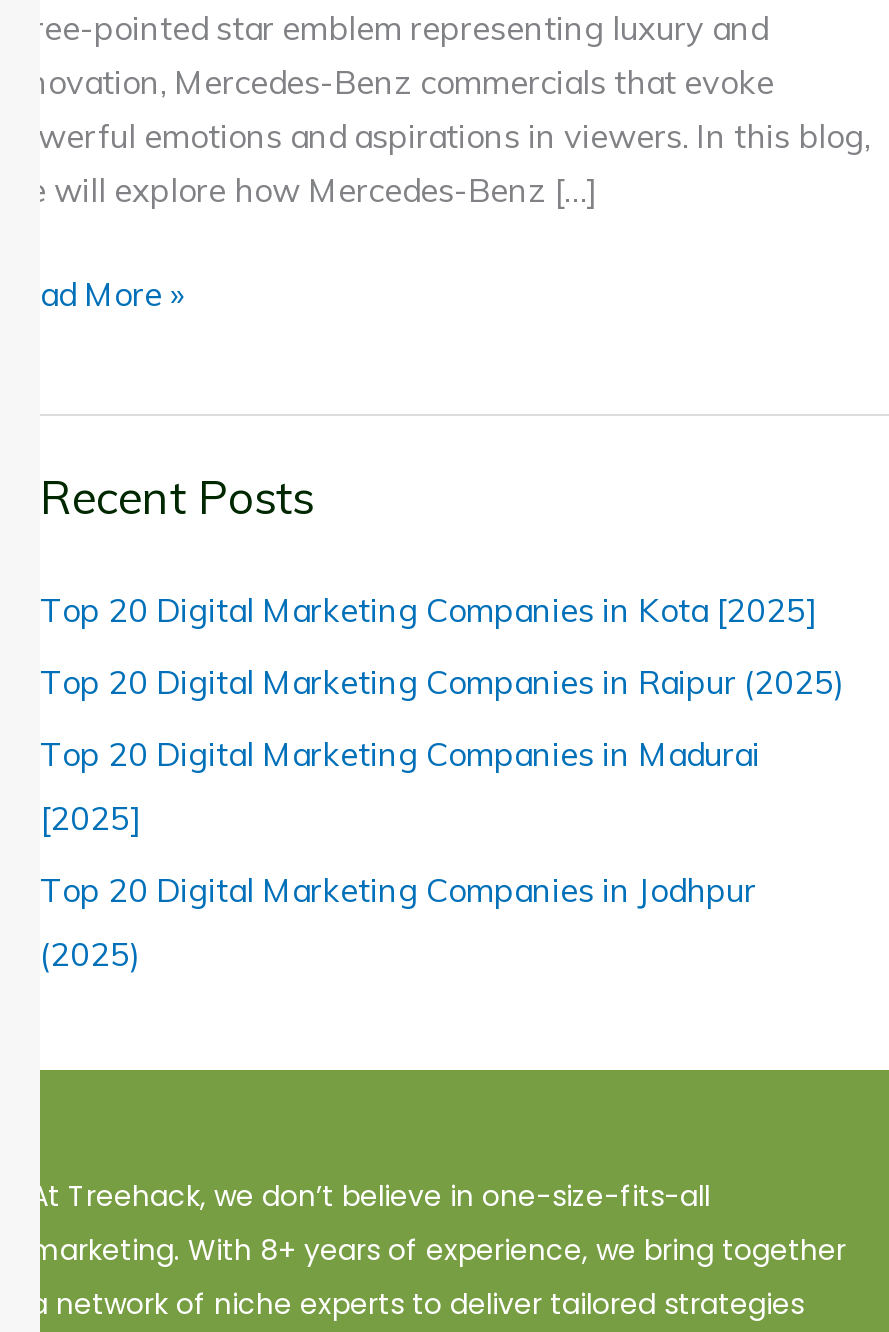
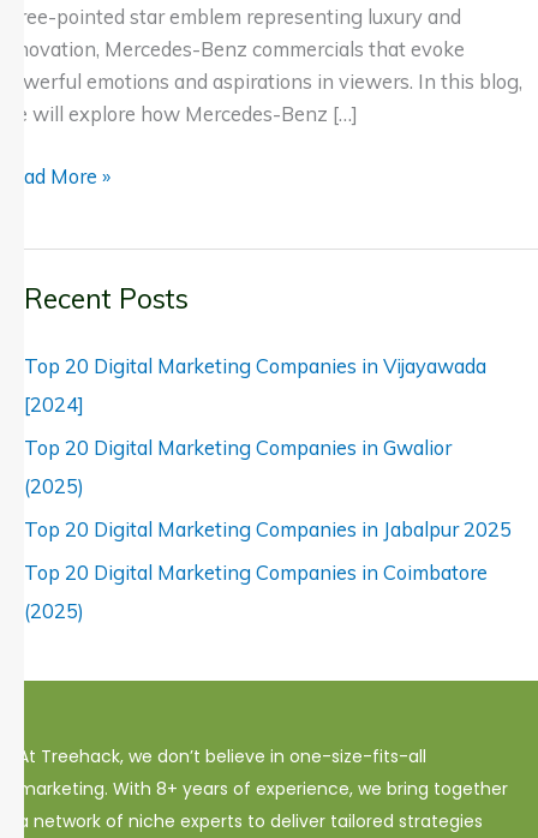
[40,590,844,911] Top 20 Digital Marketing Companies in Kota [2025] | Top 20 Digital Marketing Companies in Raipur (2025) | Top 20 Digital Marketing Companies in Madurai | [2025] | Top 20 Digital Marketing Companies in Jodhpur -> [24,354,512,585] Top 20 Digital Marketing Companies in Vijayawada | [2024] | Top 20 Digital Marketing Companies in Gwalior | (2025) | Top 20 Digital Marketing Companies in Jabalpur 2025 | Top 20 Digital Marketing Companies in Coimbatore

